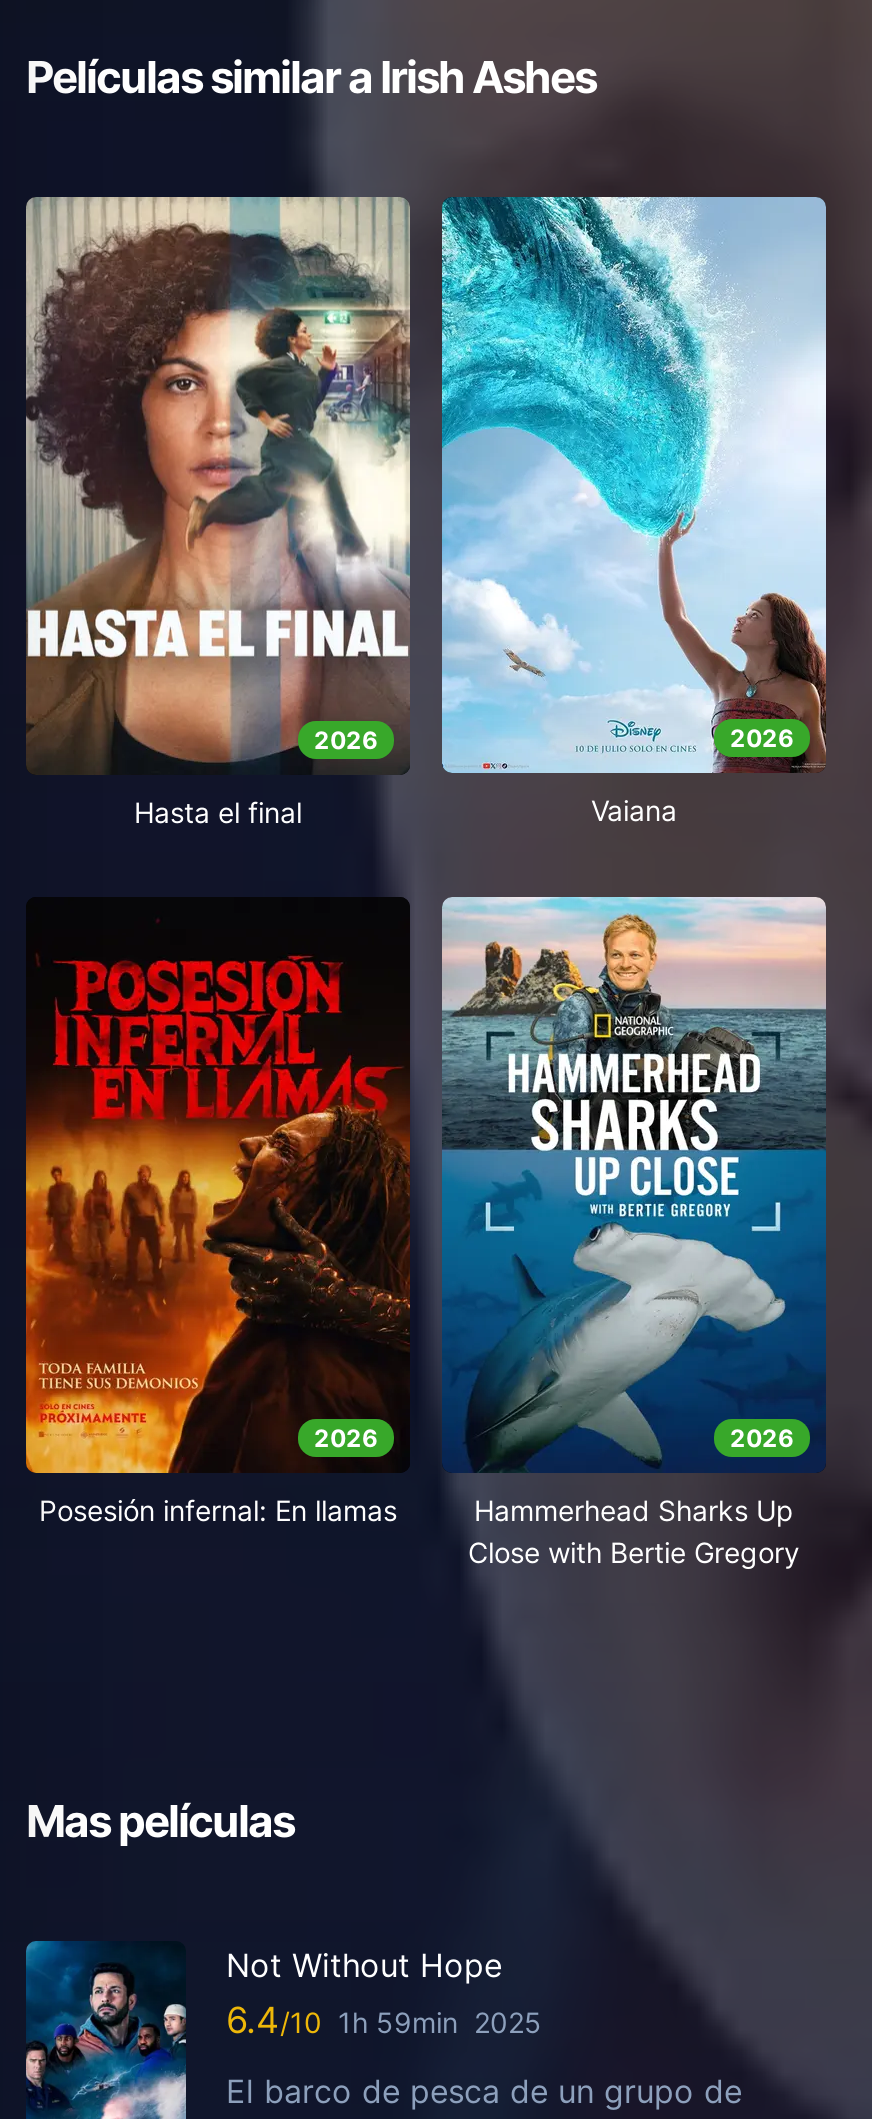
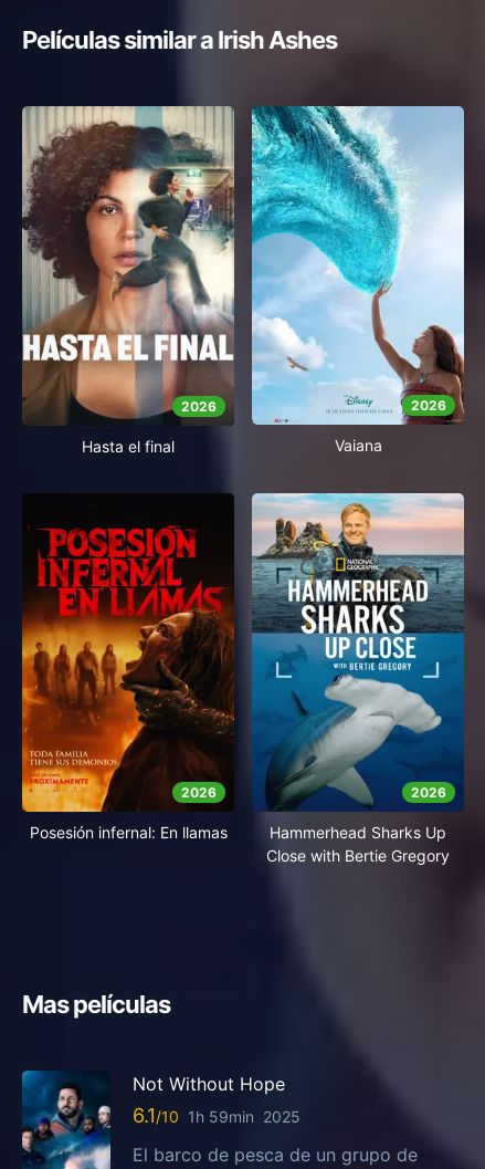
[226,2000,542,2042] 6.4 1h 59min 2025 -> [133,1103,301,1127] 6.1 1h 59min 2025

